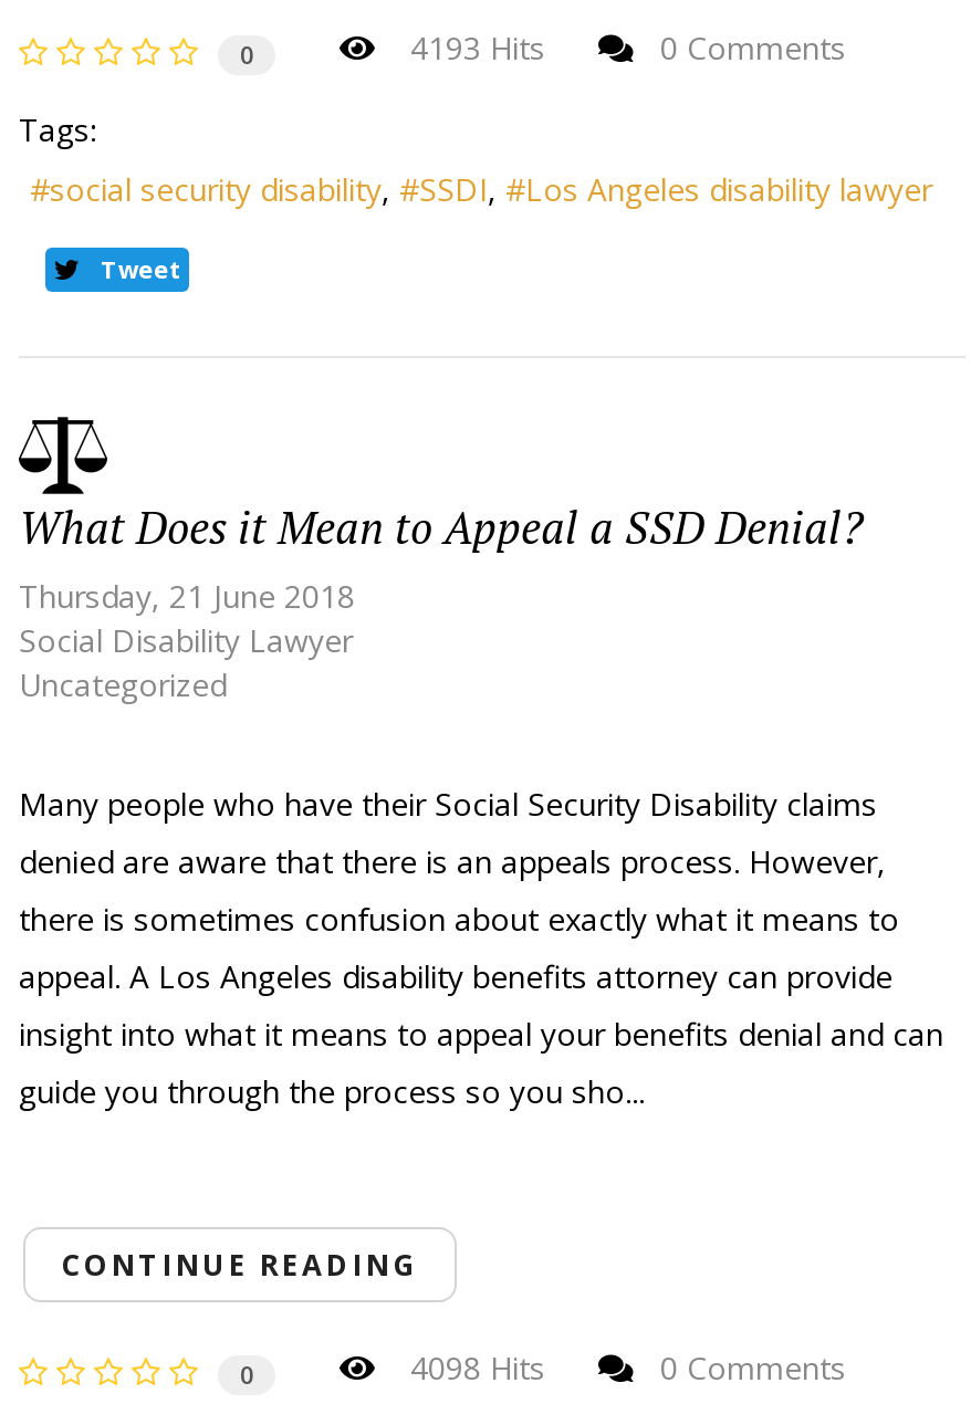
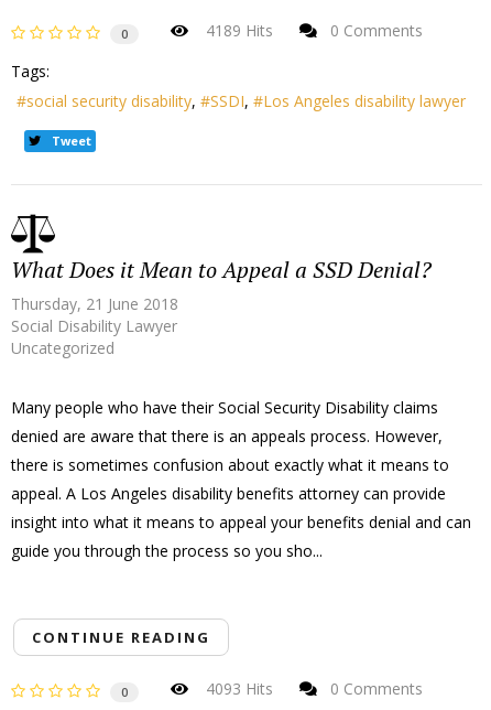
[393,26,545,68] 4193 Hits -> [197,20,273,41] 4189 Hits
[393,1347,545,1389] 4098 Hits -> [197,678,273,699] 4093 Hits

